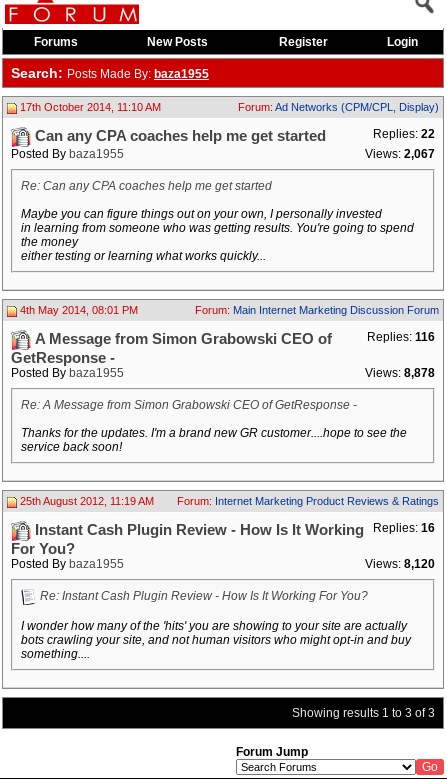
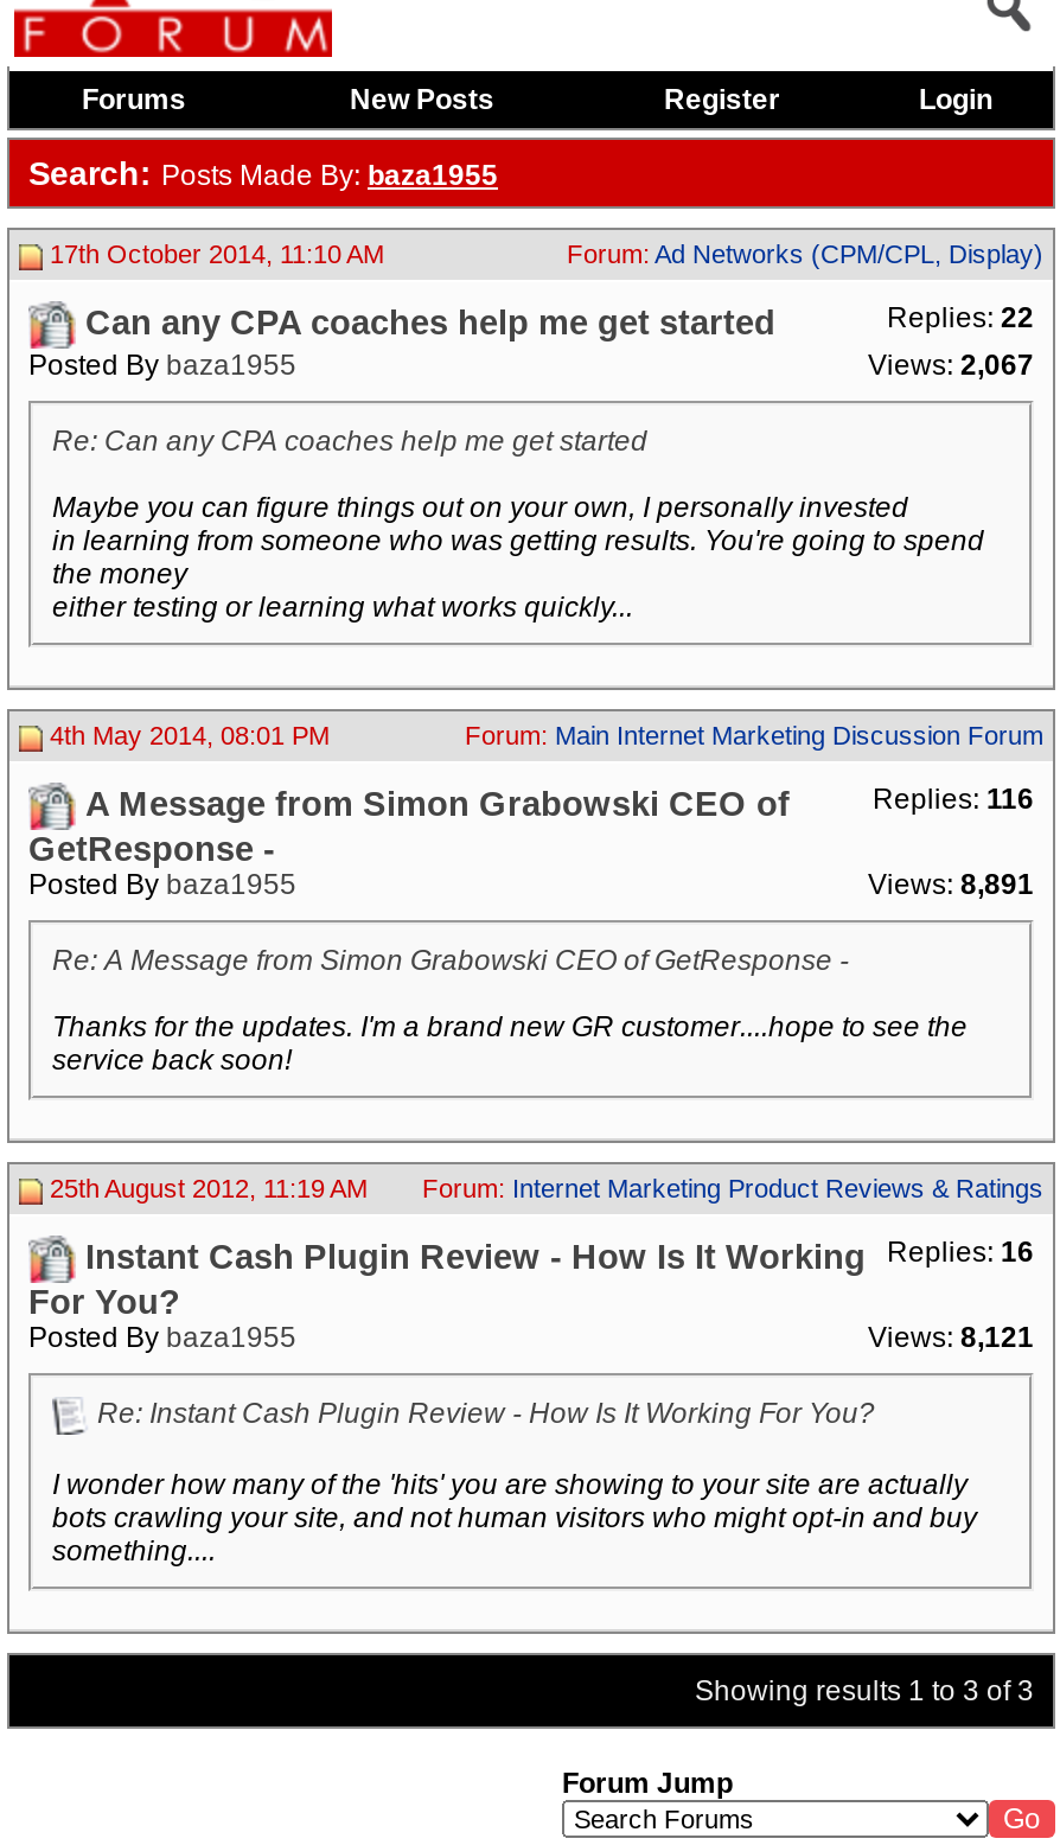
[365,366,435,380] Views: 8,878 -> [868,868,1034,901] Views: 8,891
[365,557,435,571] Views: 8,120 -> [868,1321,1034,1354] Views: 8,121

